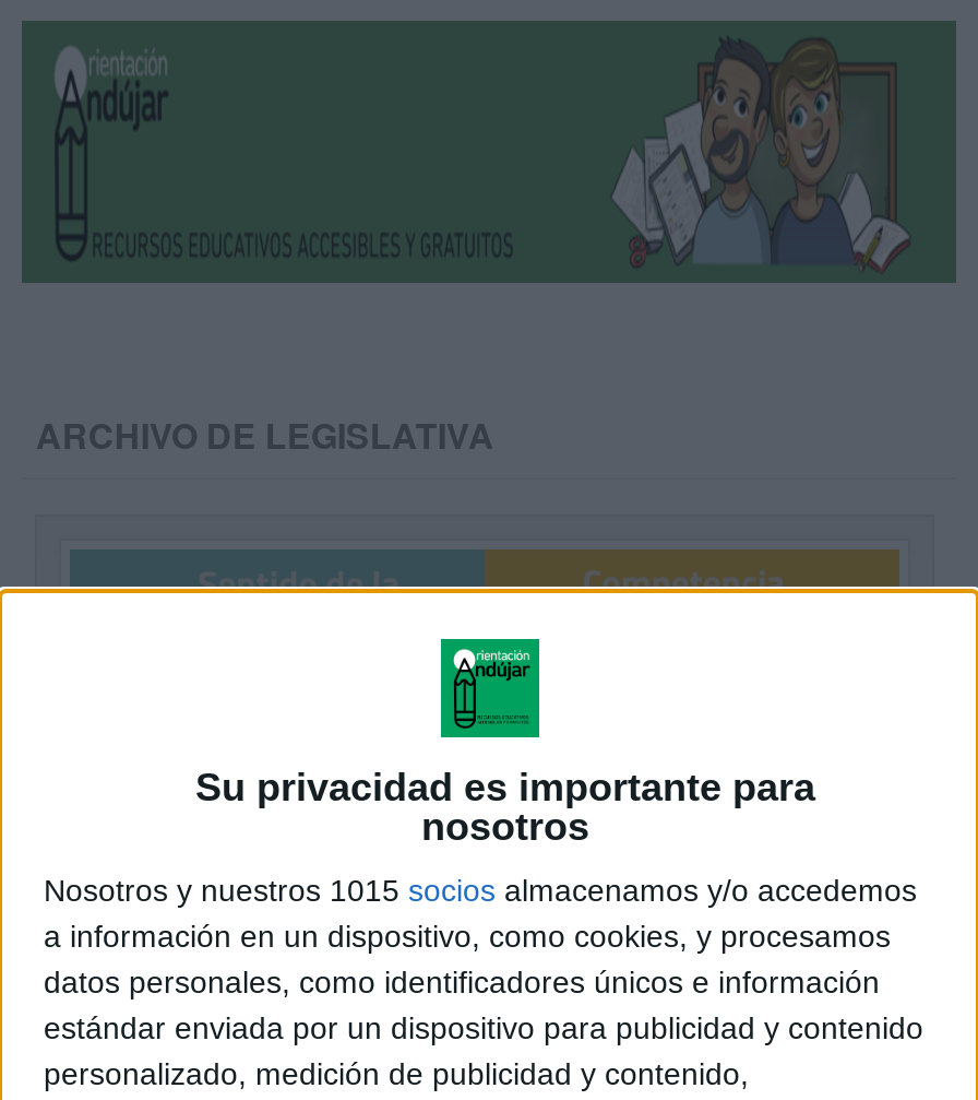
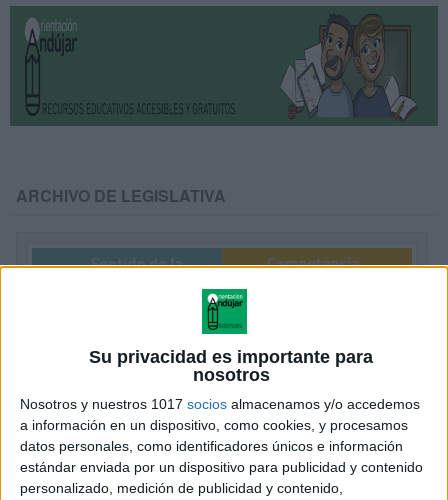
[44,873,917,908] Nosotros y nuestros 1015 socios almacenamos y/o accedemos -> [20,396,420,412] Nosotros y nuestros 1017 socios almacenamos y/o accedemos

